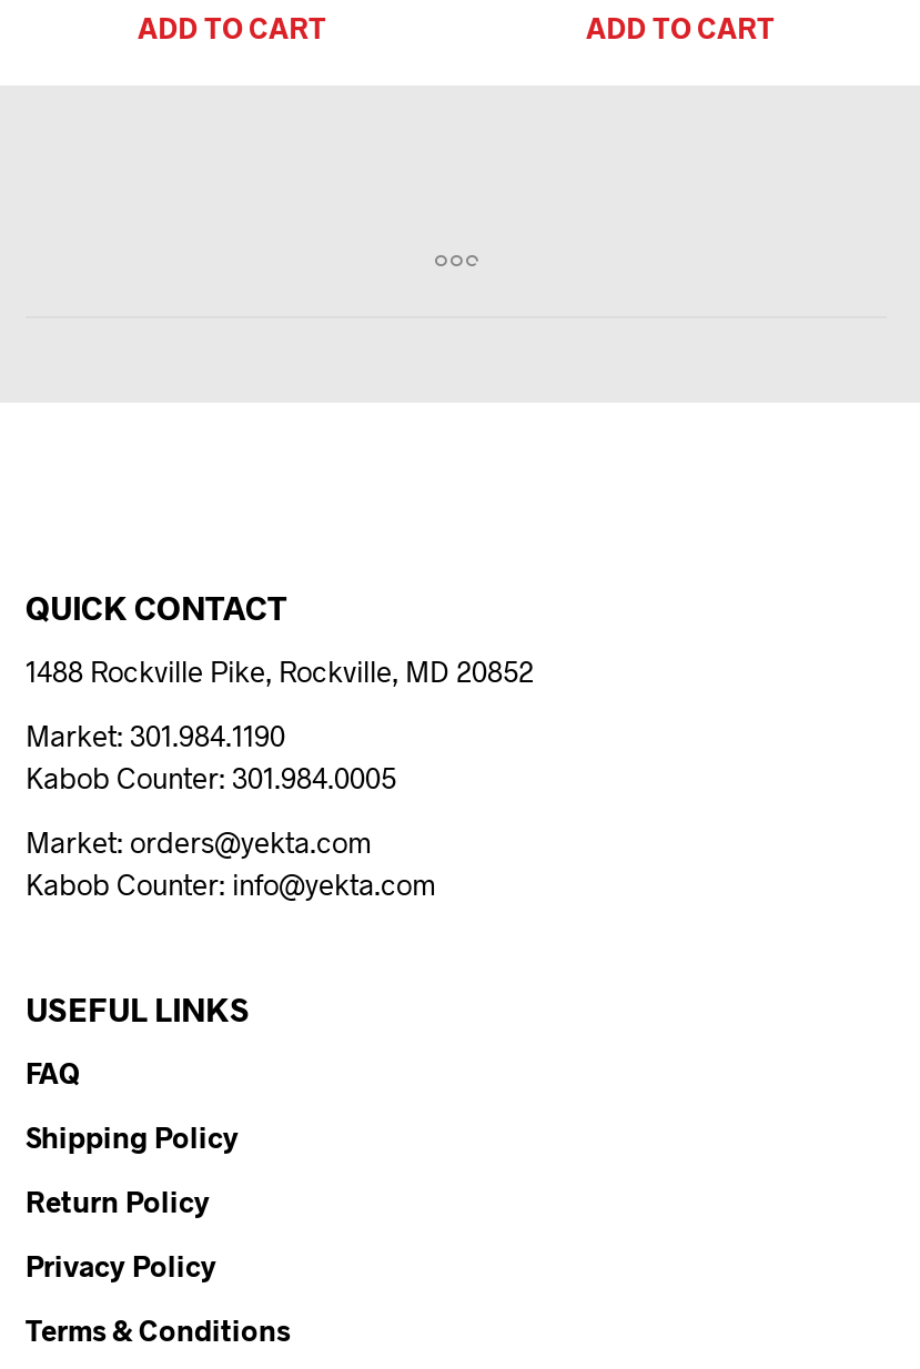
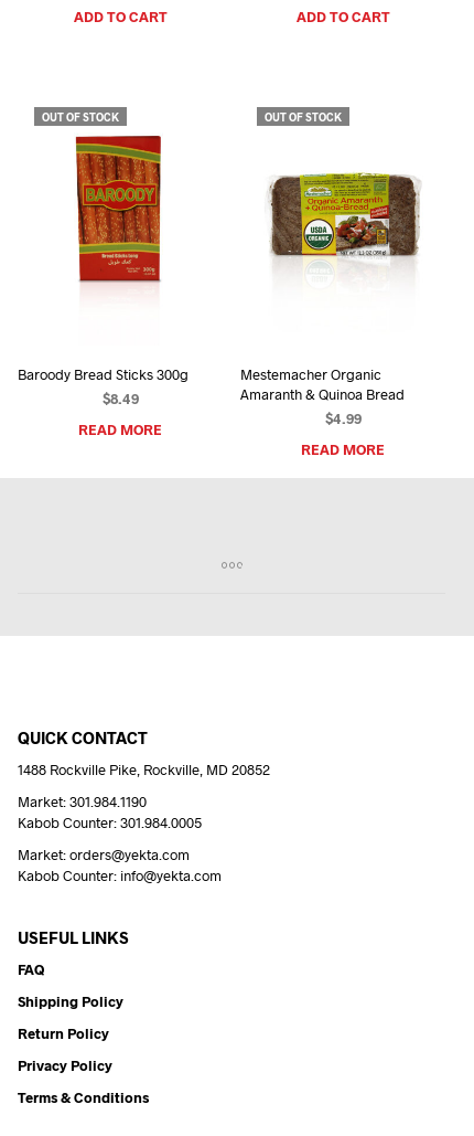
none -> [18,366,188,439] Baroody Bread Sticks 300g | $8.49 | READ MORE
none -> [42,110,119,124] OUT OF STOCK
none -> [75,135,162,287] [image]
none -> [240,366,404,458] Mestemacher Organic | Amaranth & Quinoa Bread | $4.99 | READ MORE
none -> [264,110,342,124] OUT OF STOCK
none -> [269,172,420,269] [image]

